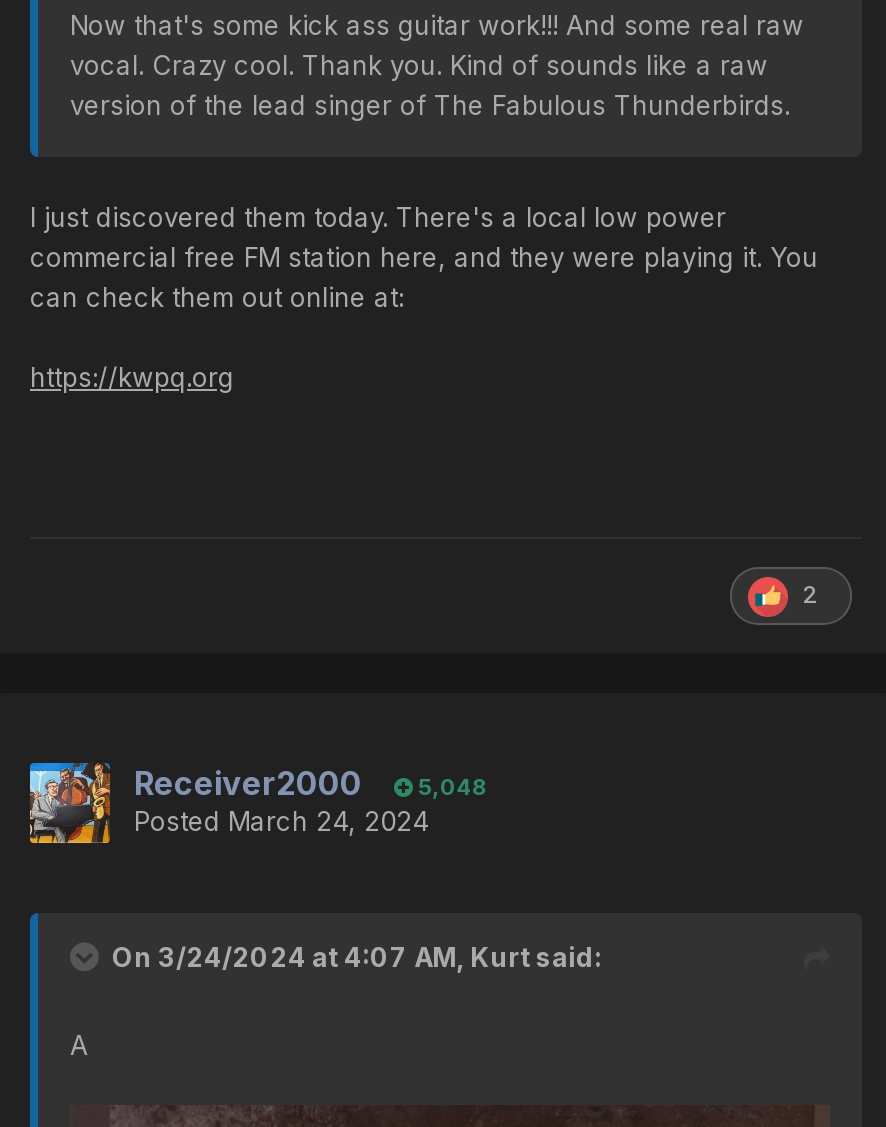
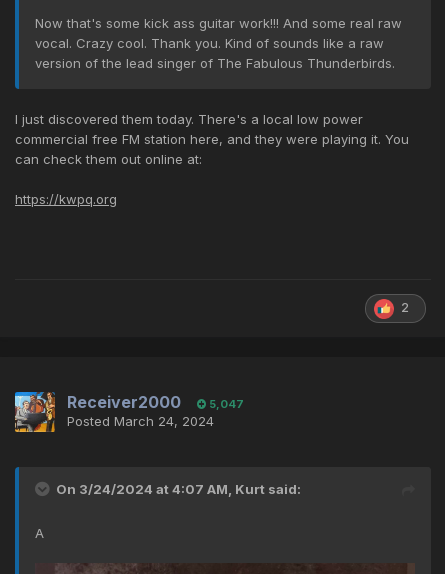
[134,764,488,804] Receiver2000 5,048 -> [67,392,244,412] Receiver2000 5,047

